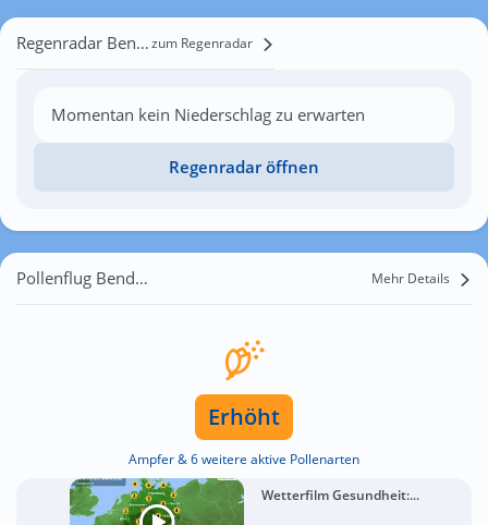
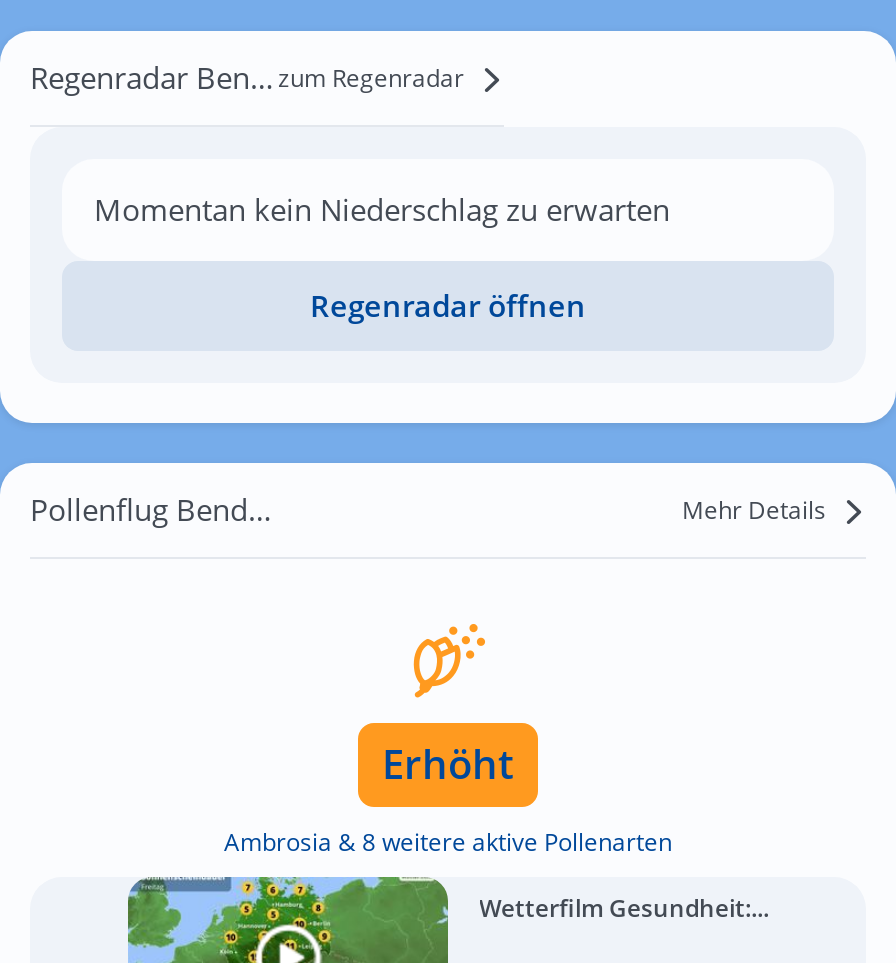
[129,450,359,468] Ampfer & 6 weitere aktive Pollenarten -> [224,825,672,859] Ambrosia & 8 weitere aktive Pollenarten

